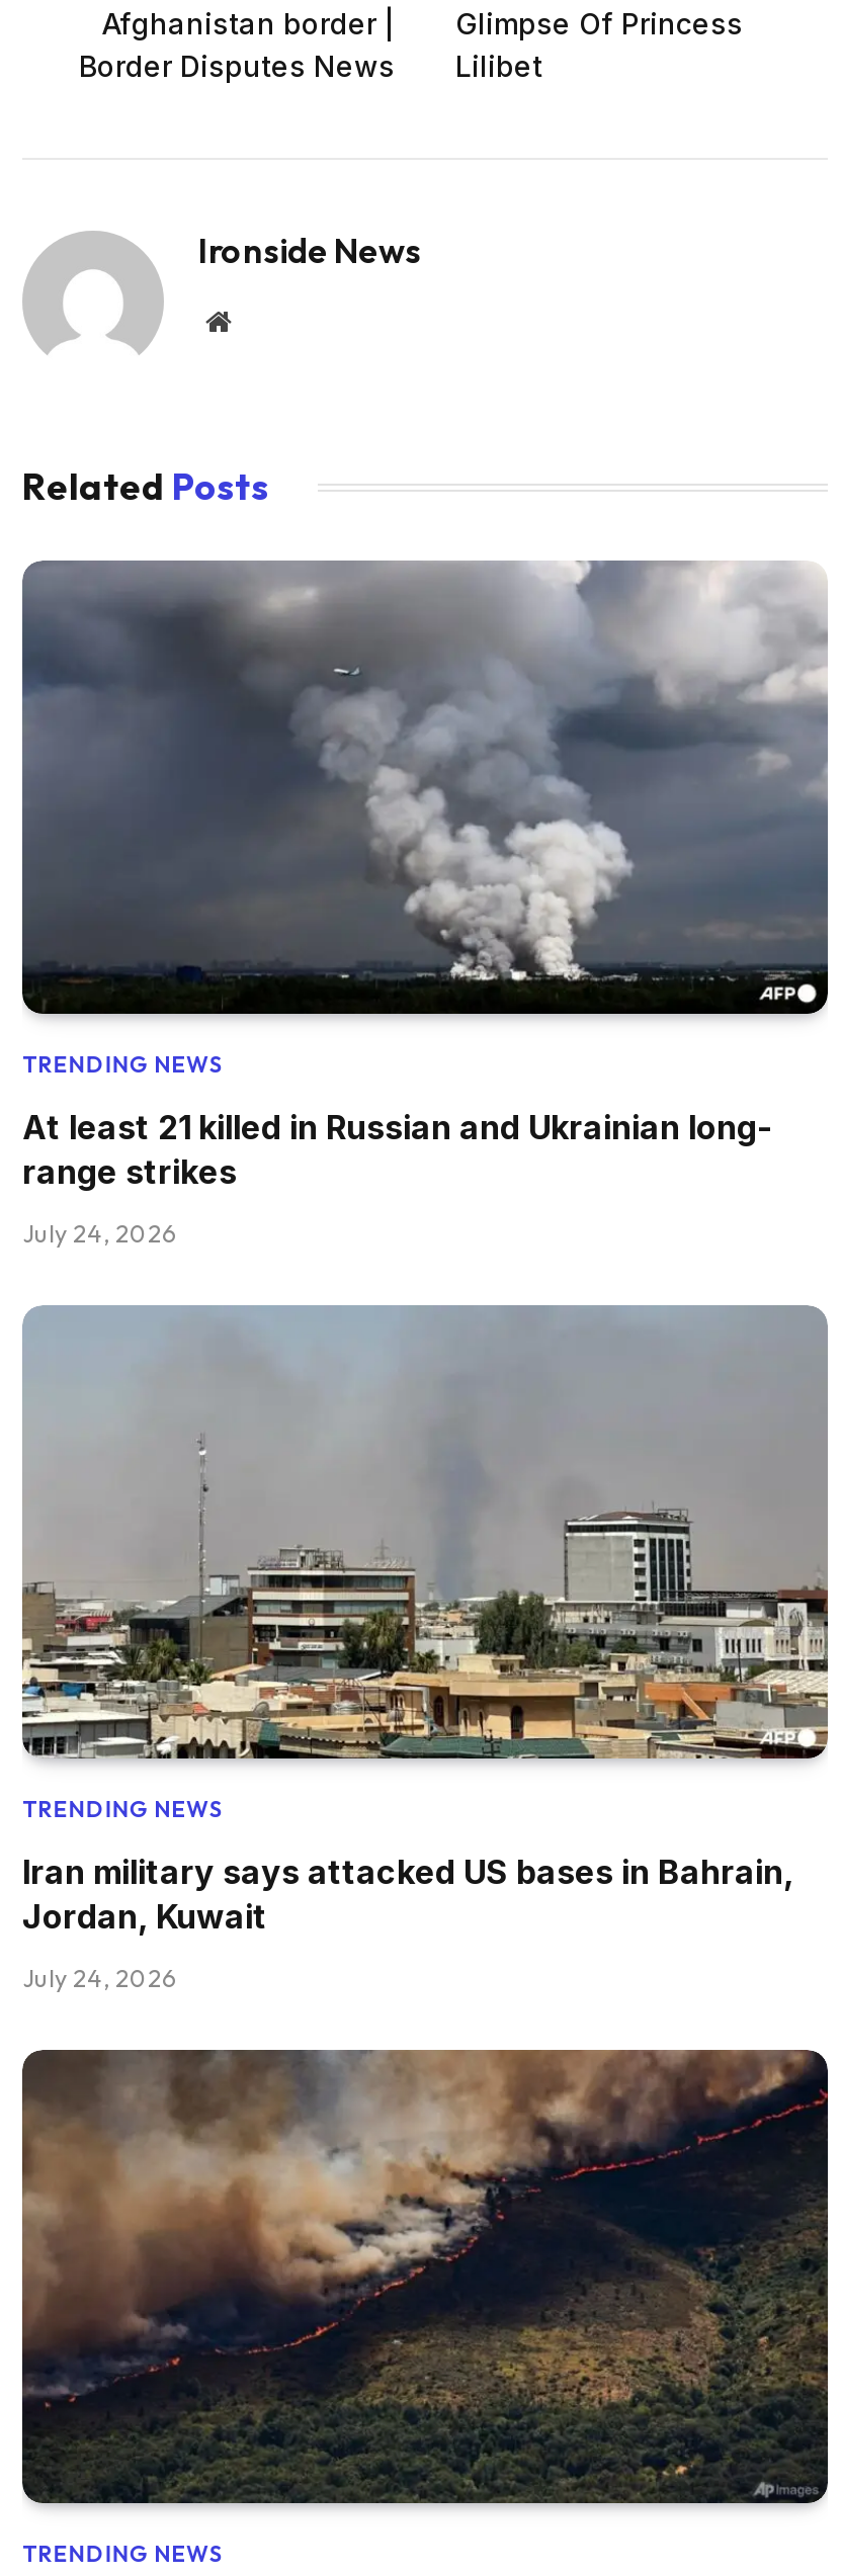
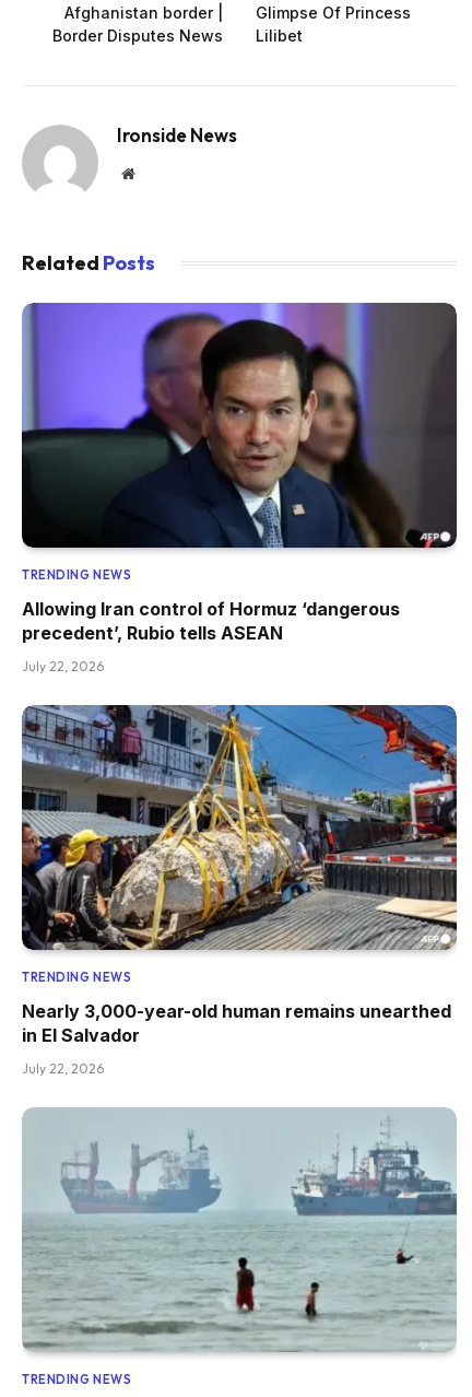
[20,559,828,1016] [image] -> [22,302,458,549] [image]
[22,1106,771,1191] At least 21 killed in Russian and Ukrainian long- | range strikes -> [22,598,400,644] Allowing Iran control of Hormuz ‘dangerous | precedent’, Rubio tells ASEAN
[22,1218,176,1248] July 24, 2026 -> [22,658,104,674] July 22, 2026
[20,1305,830,1761] [image] -> [21,705,458,951] [image]
[22,1851,793,1936] Iran military says attacked US bases in Bahrain, | Jordan, Kuwait -> [22,1000,451,1046] Nearly 3,000-year-old human remains unearthed | in El Salvador
[22,1962,176,1992] July 24, 2026 -> [22,1060,104,1076] July 22, 2026
[22,2050,830,2505] [image] -> [22,1108,458,1352] [image]

